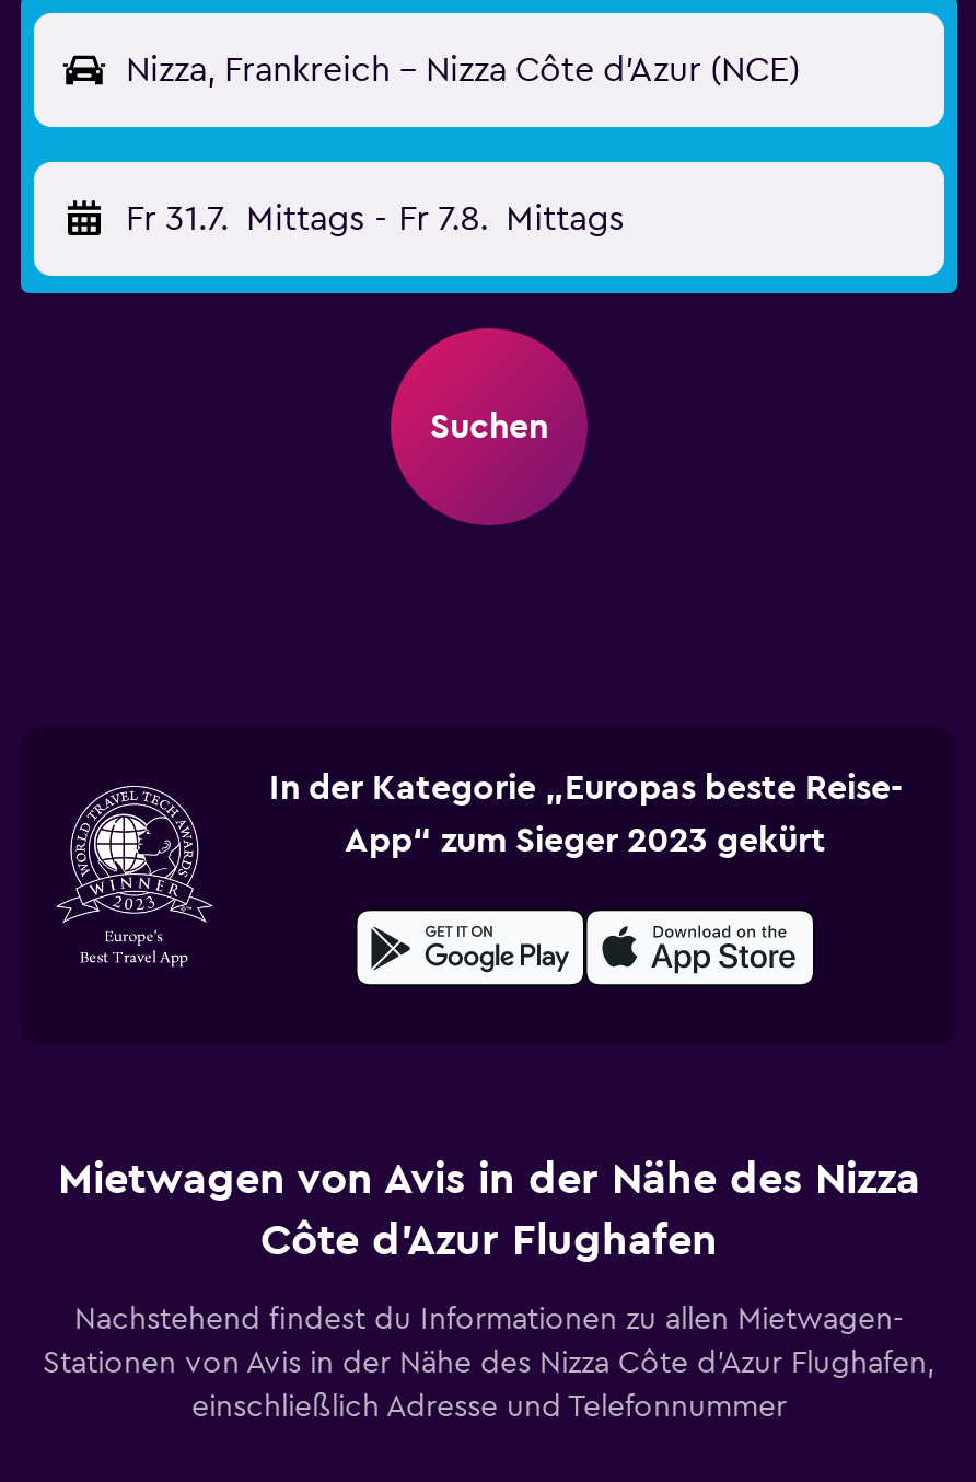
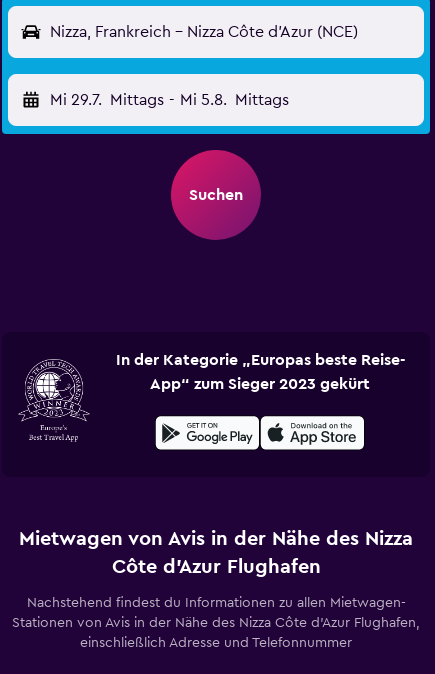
[126,201,624,236] Fr 31.7. Mittags - Fr 7.8. Mittags -> [50,92,289,108] Mi 29.7. Mittags - Mi 5.8. Mittags

